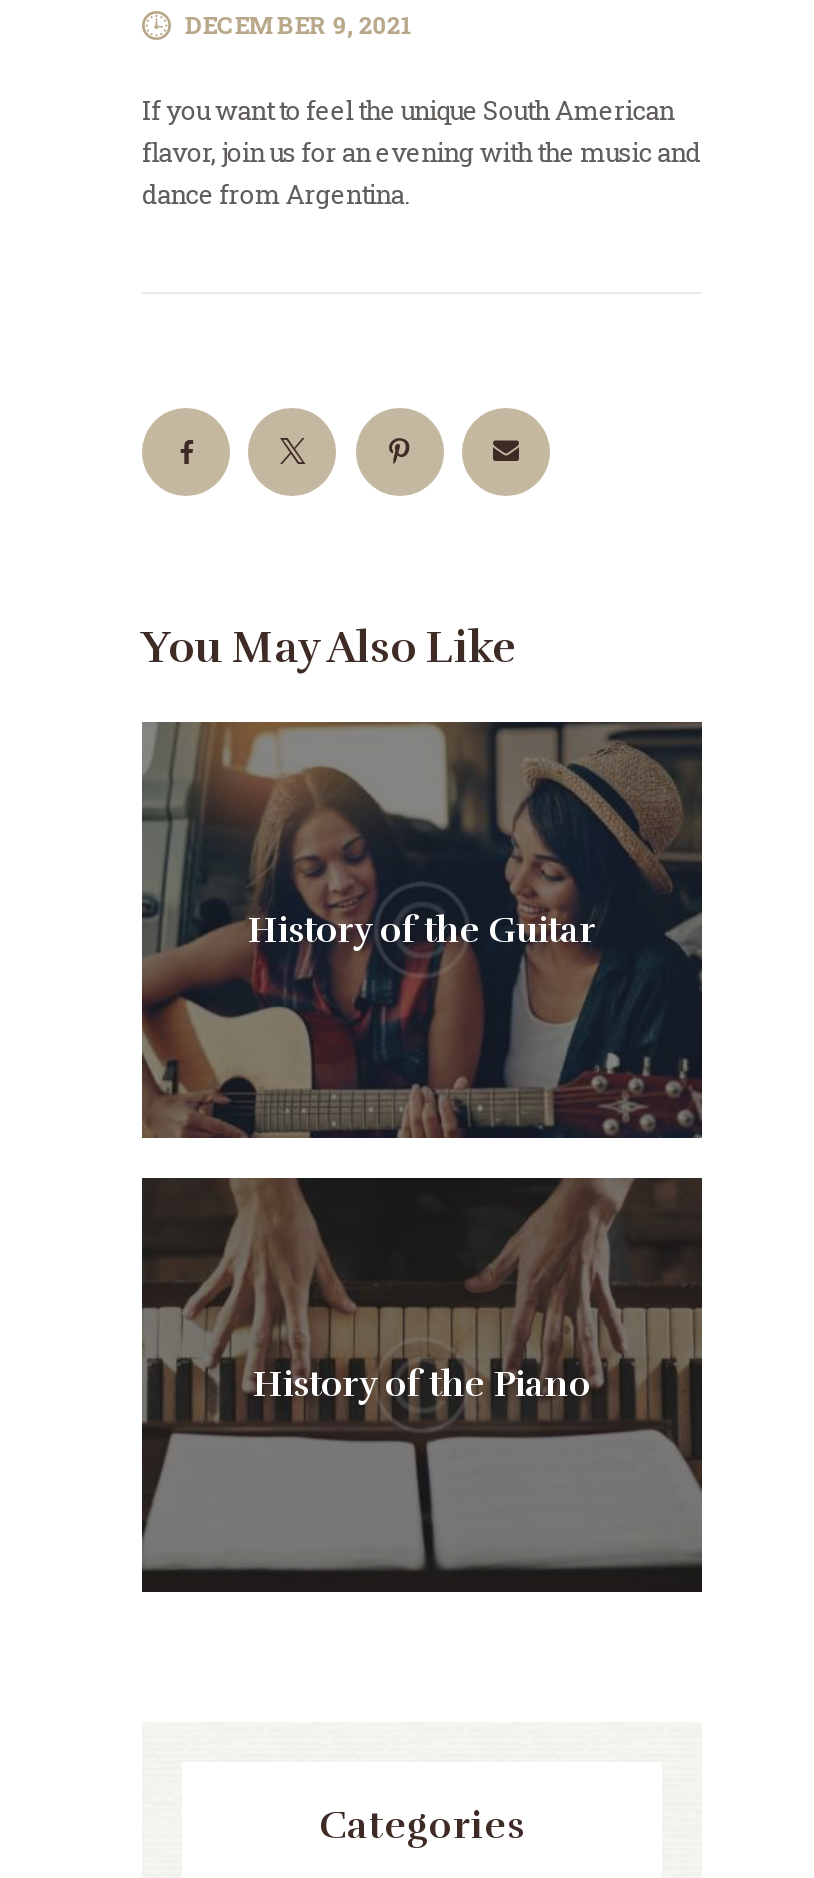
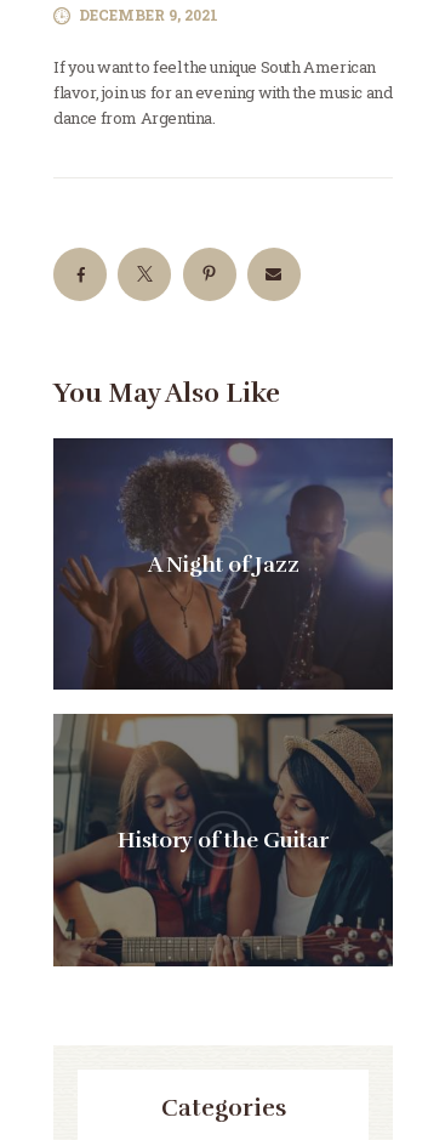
none -> [53,438,393,690] [image] | A Night of Jazz
moved [140,720,706,1142] -> [52,713,395,969]: [image] | History of the Guitar
[142,1178,704,1592] [image] | History of the Piano -> none

